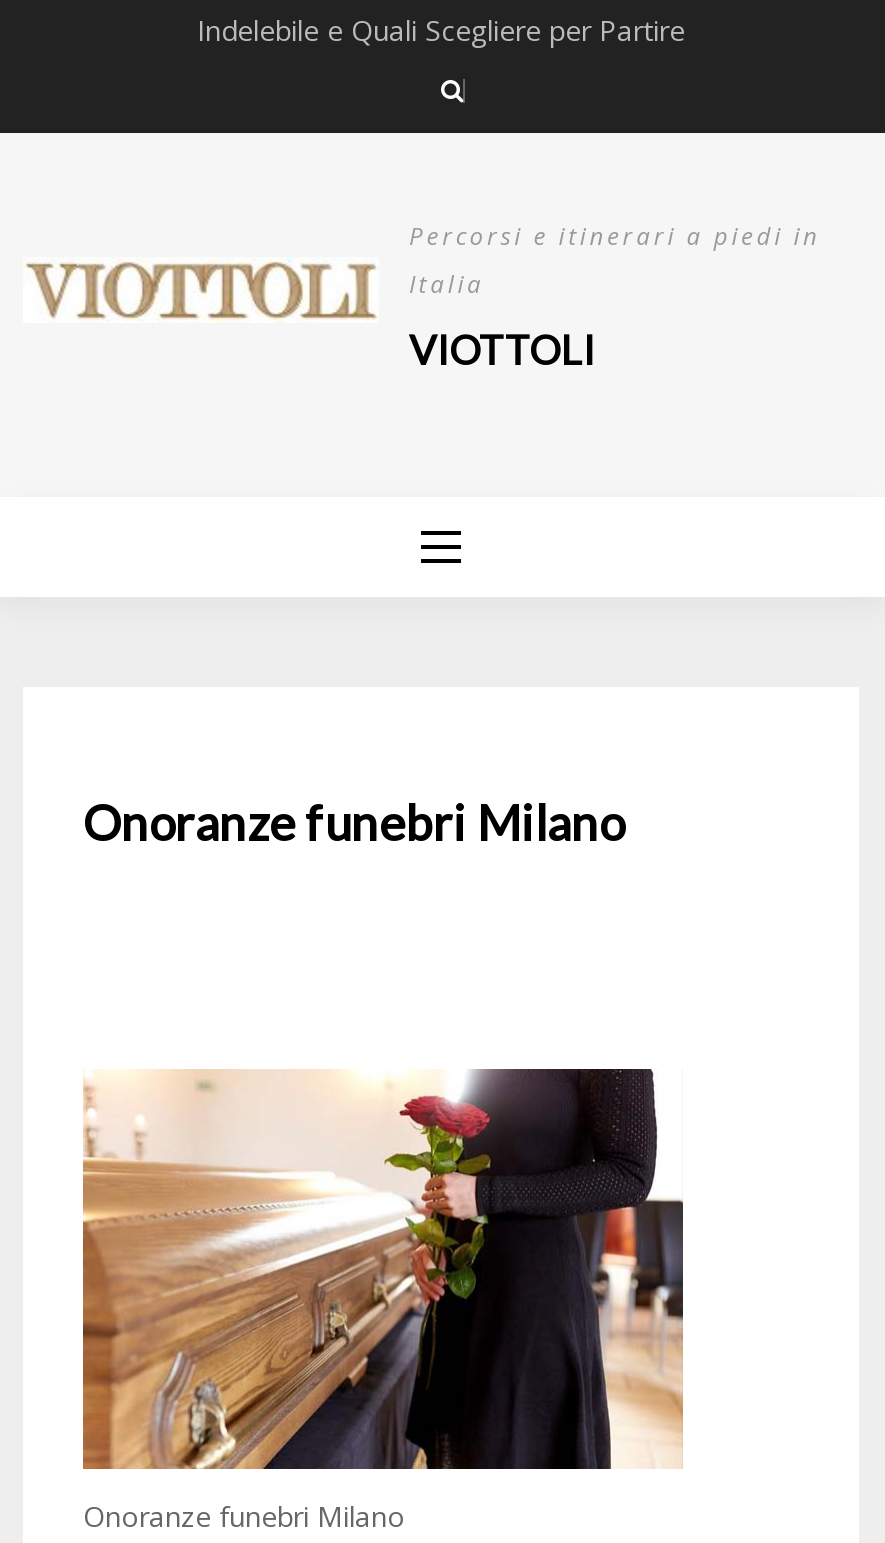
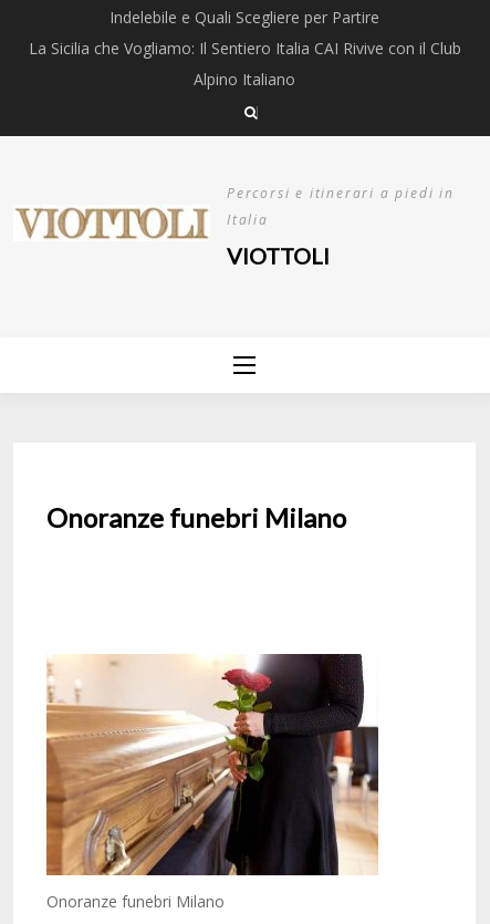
none -> [28,38,461,90] La Sicilia che Vogliamo: Il Sentiero Italia CAI Rivive con il Club | Alpino Italiano

